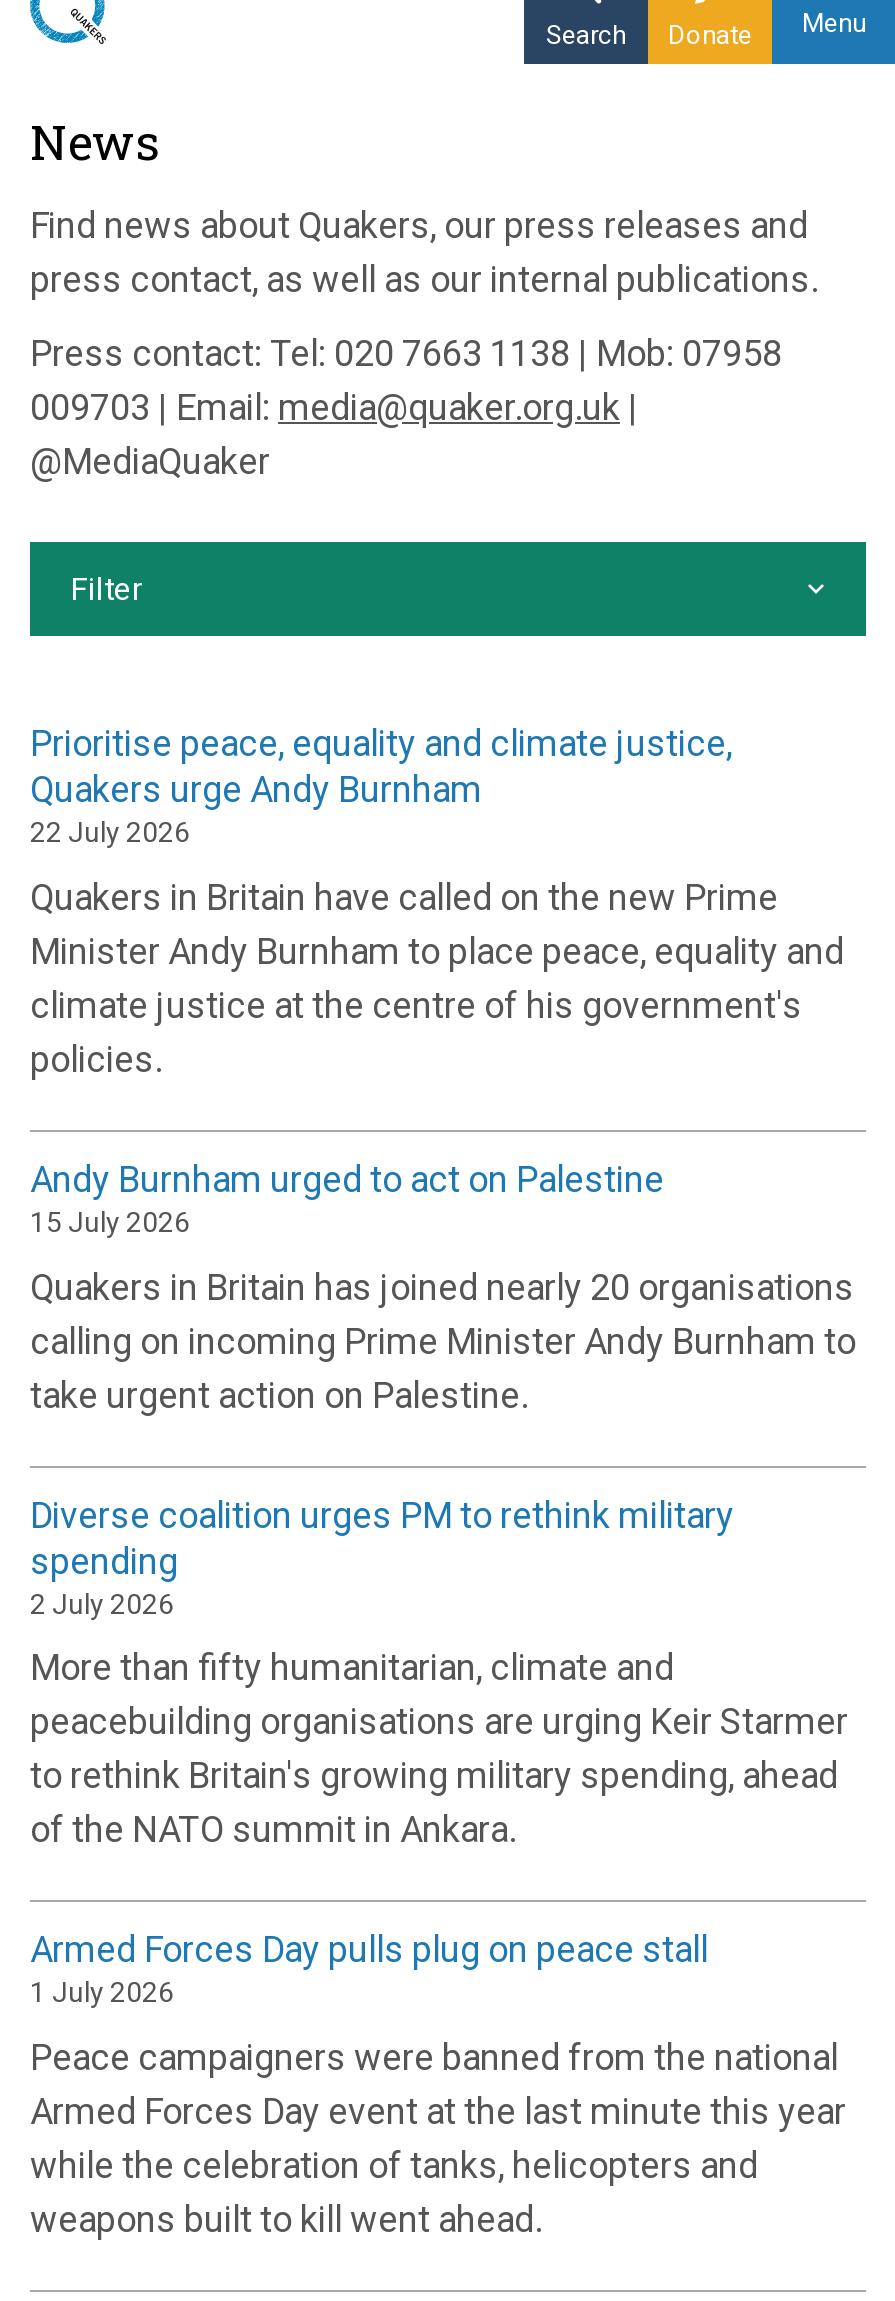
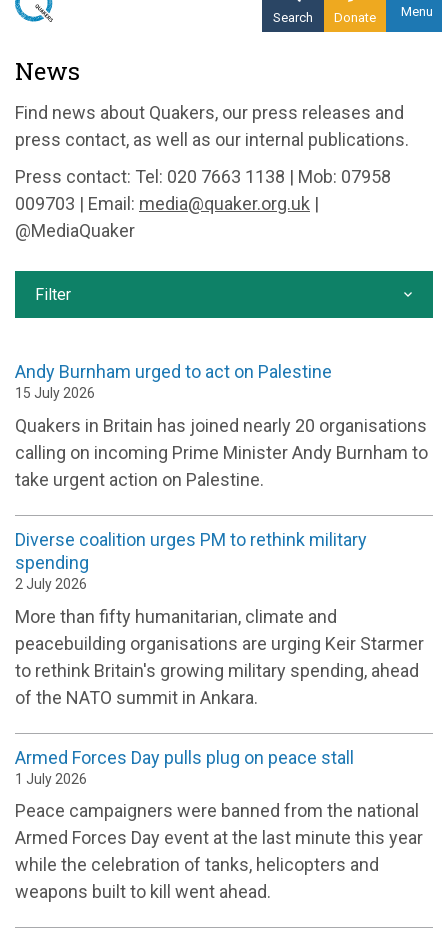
[30,722,844,1080] Prioritise peace, equality and climate justice, | Quakers urge Andy Burnham | 22 July 2026 | Quakers in Britain have called on the new Prime | Minister Andy Burnham to place peace, equality and | climate justice at the centre of his government's | policies. -> none

